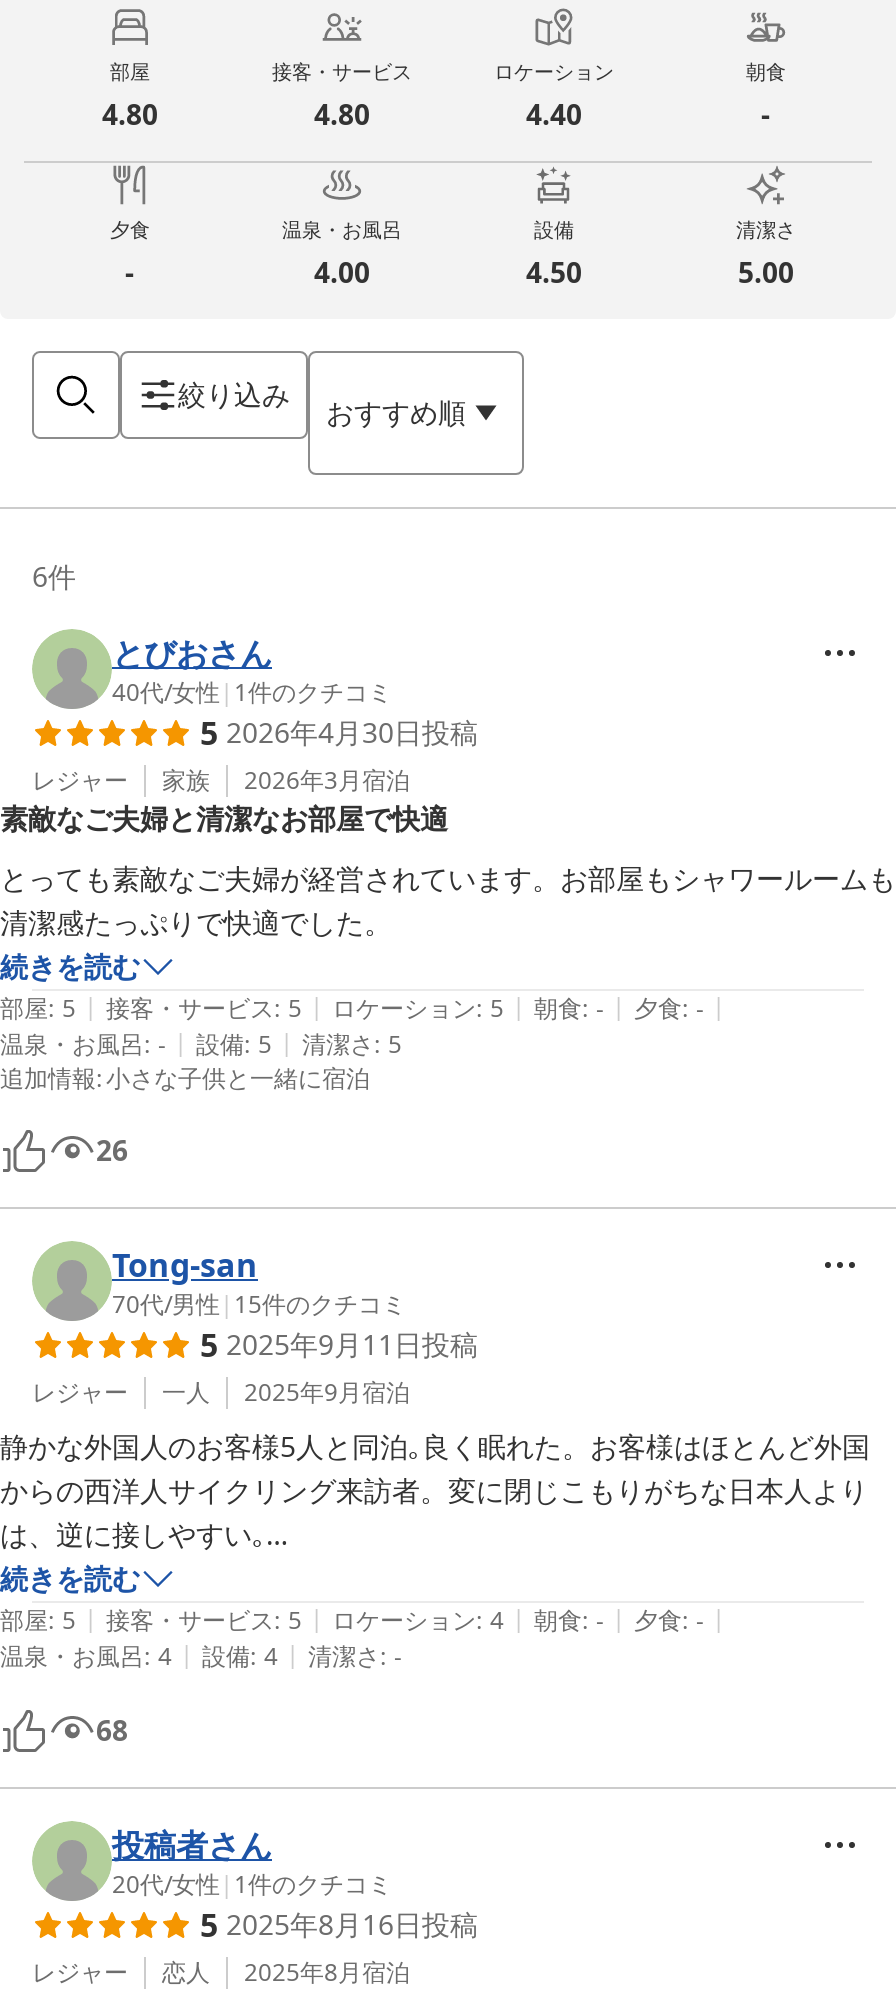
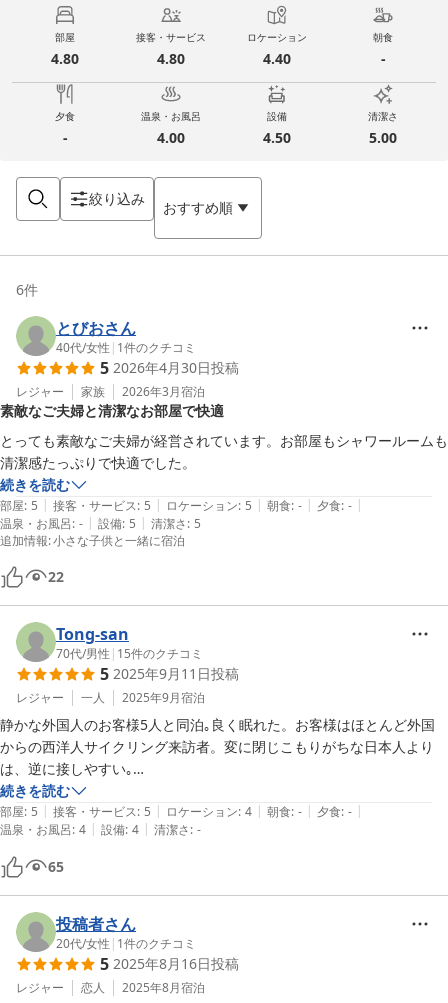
[96,1131,128,1169] 26 -> [48,567,64,586] 22
[96,1711,128,1749] 68 -> [48,857,64,876] 65

